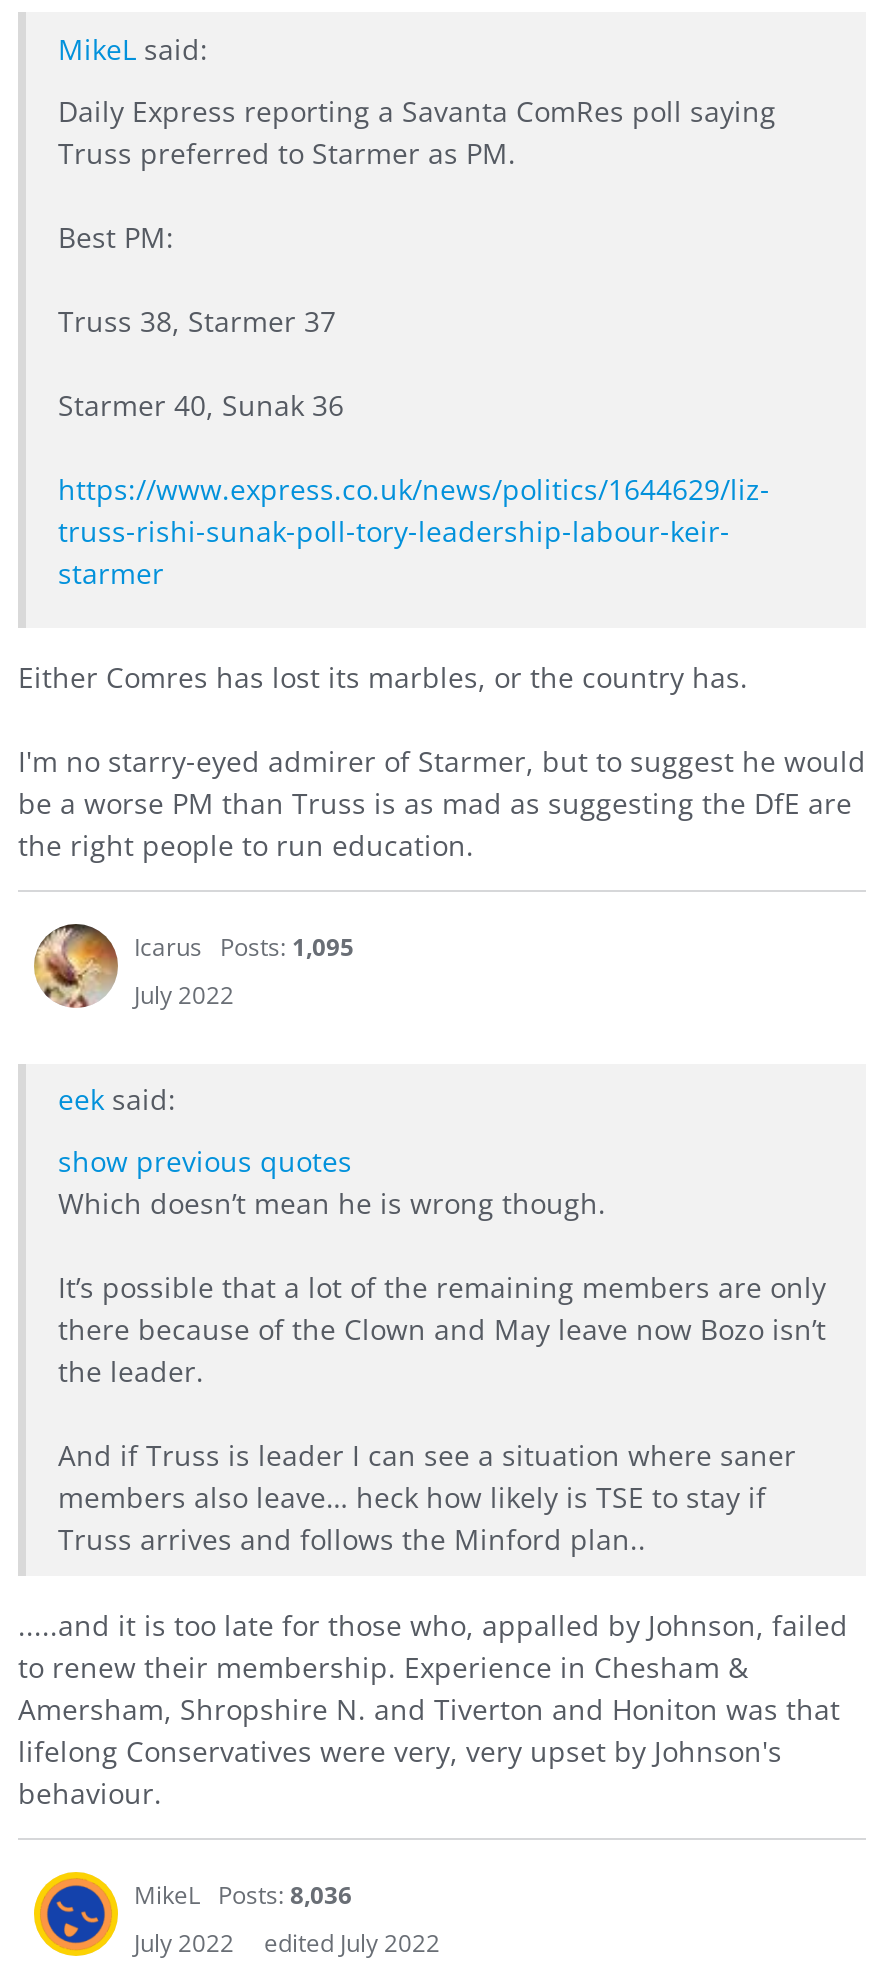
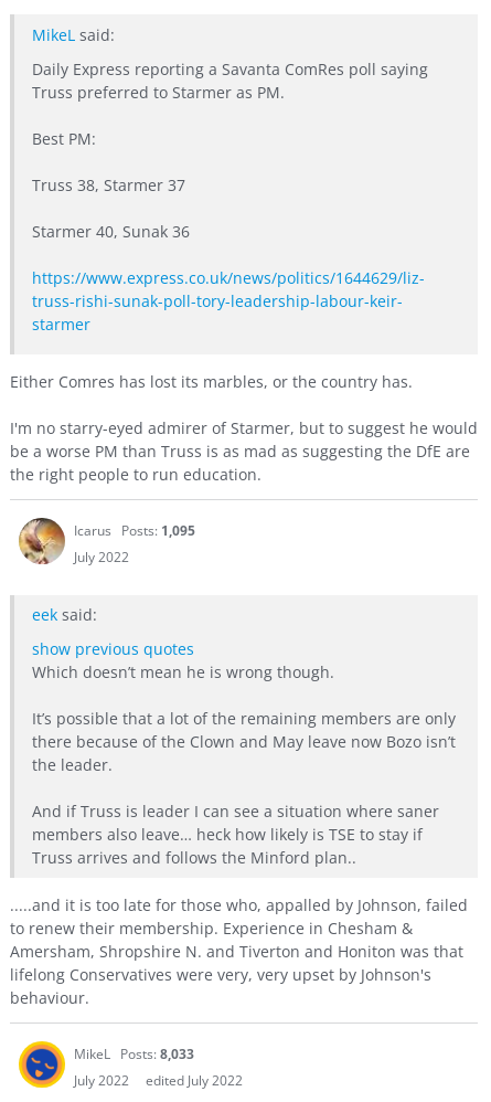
[134,1878,352,1912] MikeL Posts: 8,036 -> [74,1044,194,1063] MikeL Posts: 8,033

